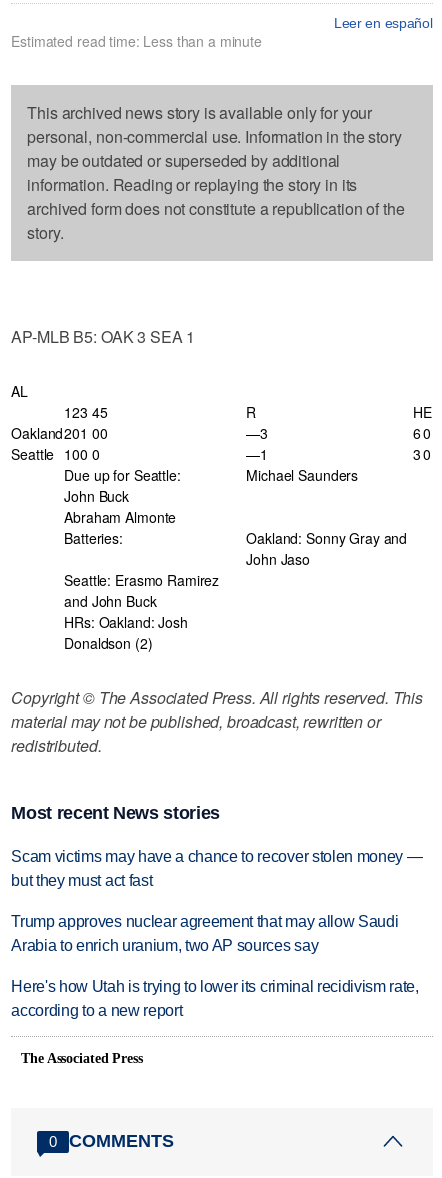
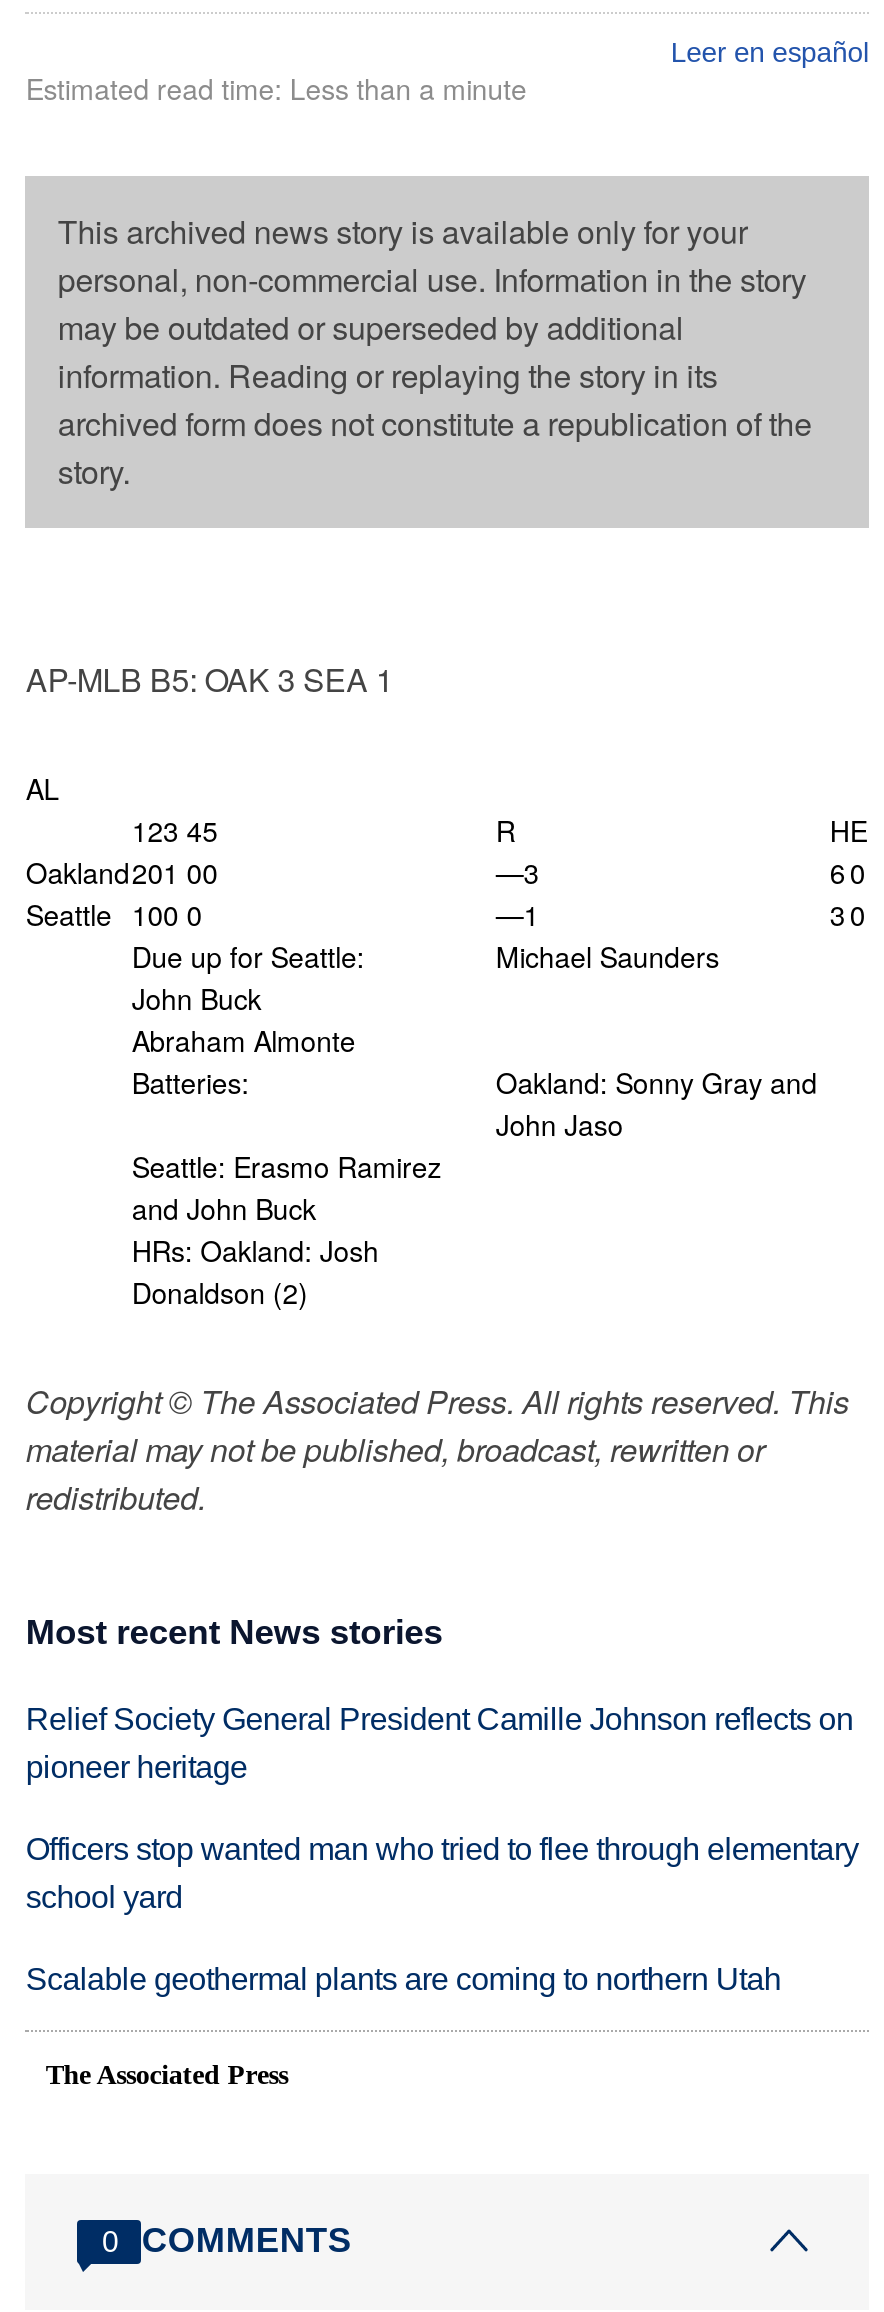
[11,848,422,889] Scam victims may have a chance to recover stolen money — | but they must act fast -> [26,1703,853,1785] Relief Society General President Camille Johnson reflects on | pioneer heritage
[11,913,398,954] Trump approves nuclear agreement that may allow Saudi | Arabia to enrich uranium, two AP sources say -> [26,1833,859,1915] Officers stop wanted man who tried to flee through elementary | school yard
[11,978,419,1019] Here's how Utah is trying to lower its criminal recidivism rate, | according to a new report -> [26,1962,781,1996] Scalable geothermal plants are coming to northern Utah

